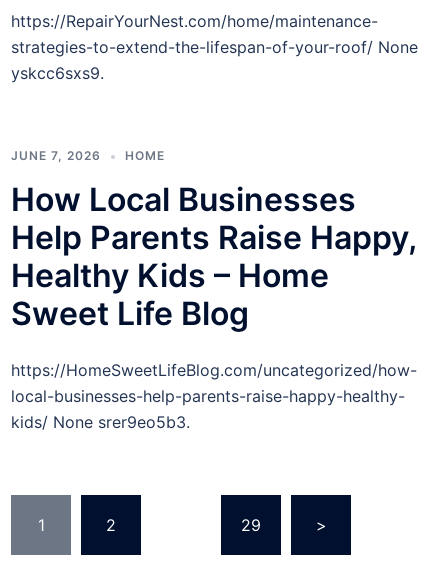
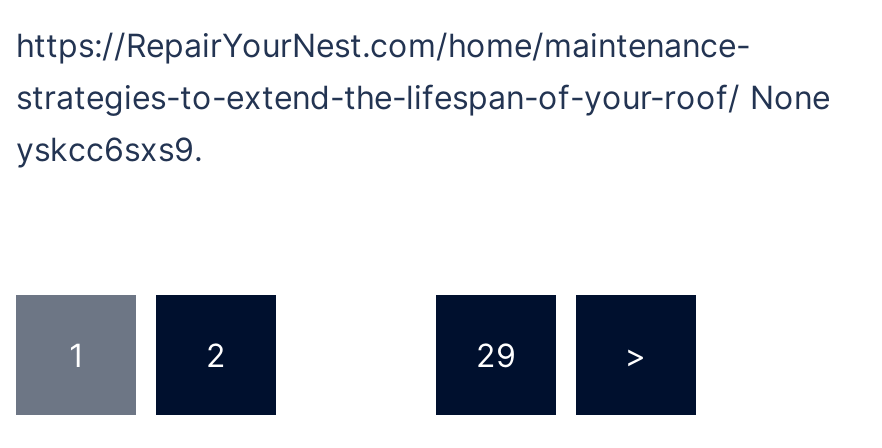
[11,148,417,432] JUNE 7, 2026 | HOME | How Local Businesses | Help Parents Raise Happy, | Healthy Kids – Home | Sweet Life Blog | https://HomeSweetLifeBlog.com/uncategorized/how- | local-businesses-help-parents-raise-happy-healthy- | kids/ None srer9eo5b3. -> none

